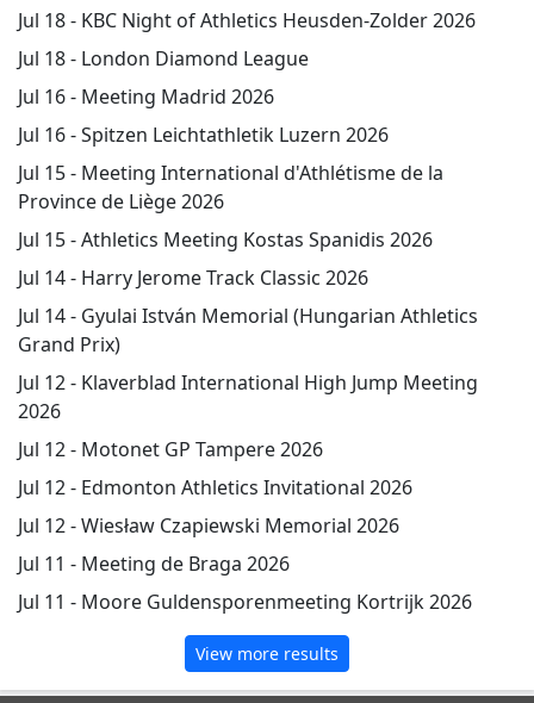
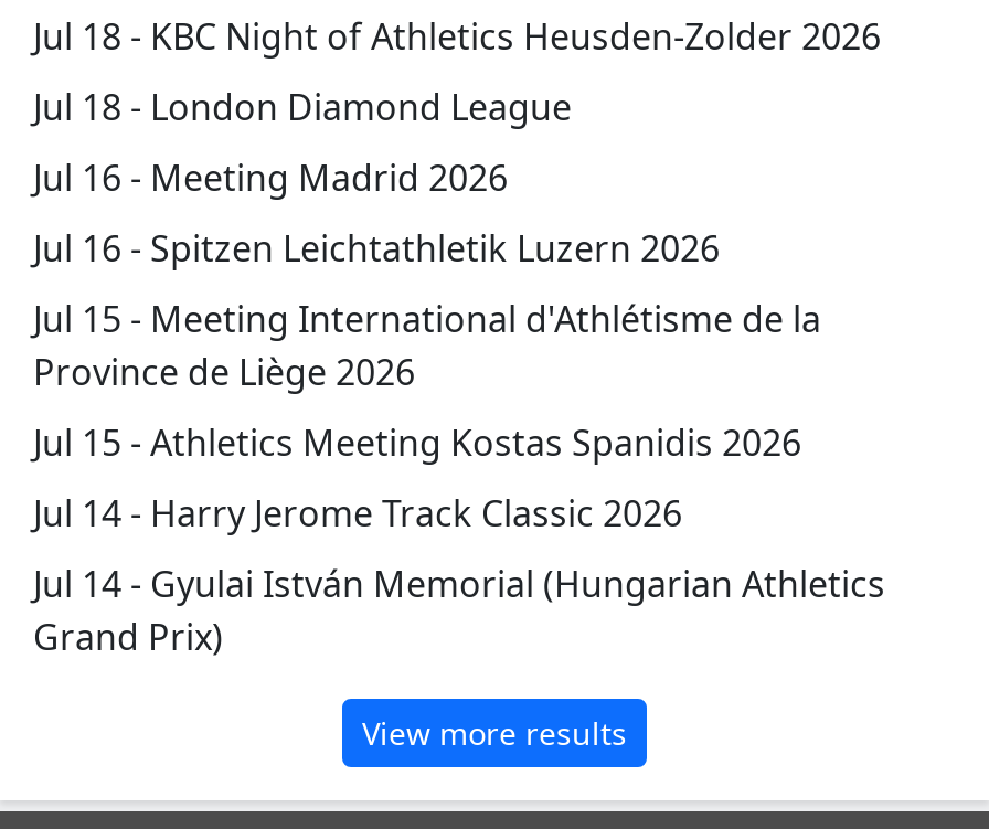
[18,369,478,615] Jul 12 - Klaverblad International High Jump Meeting | 2026 | Jul 12 - Motonet GP Tampere 2026 | Jul 12 - Edmonton Athletics Invitational 2026 | Jul 12 - Wiesław Czapiewski Memorial 2026 | Jul 11 - Meeting de Braga 2026 | Jul 11 - Moore Guldensporenmeeting Kortrijk 2026 -> none

